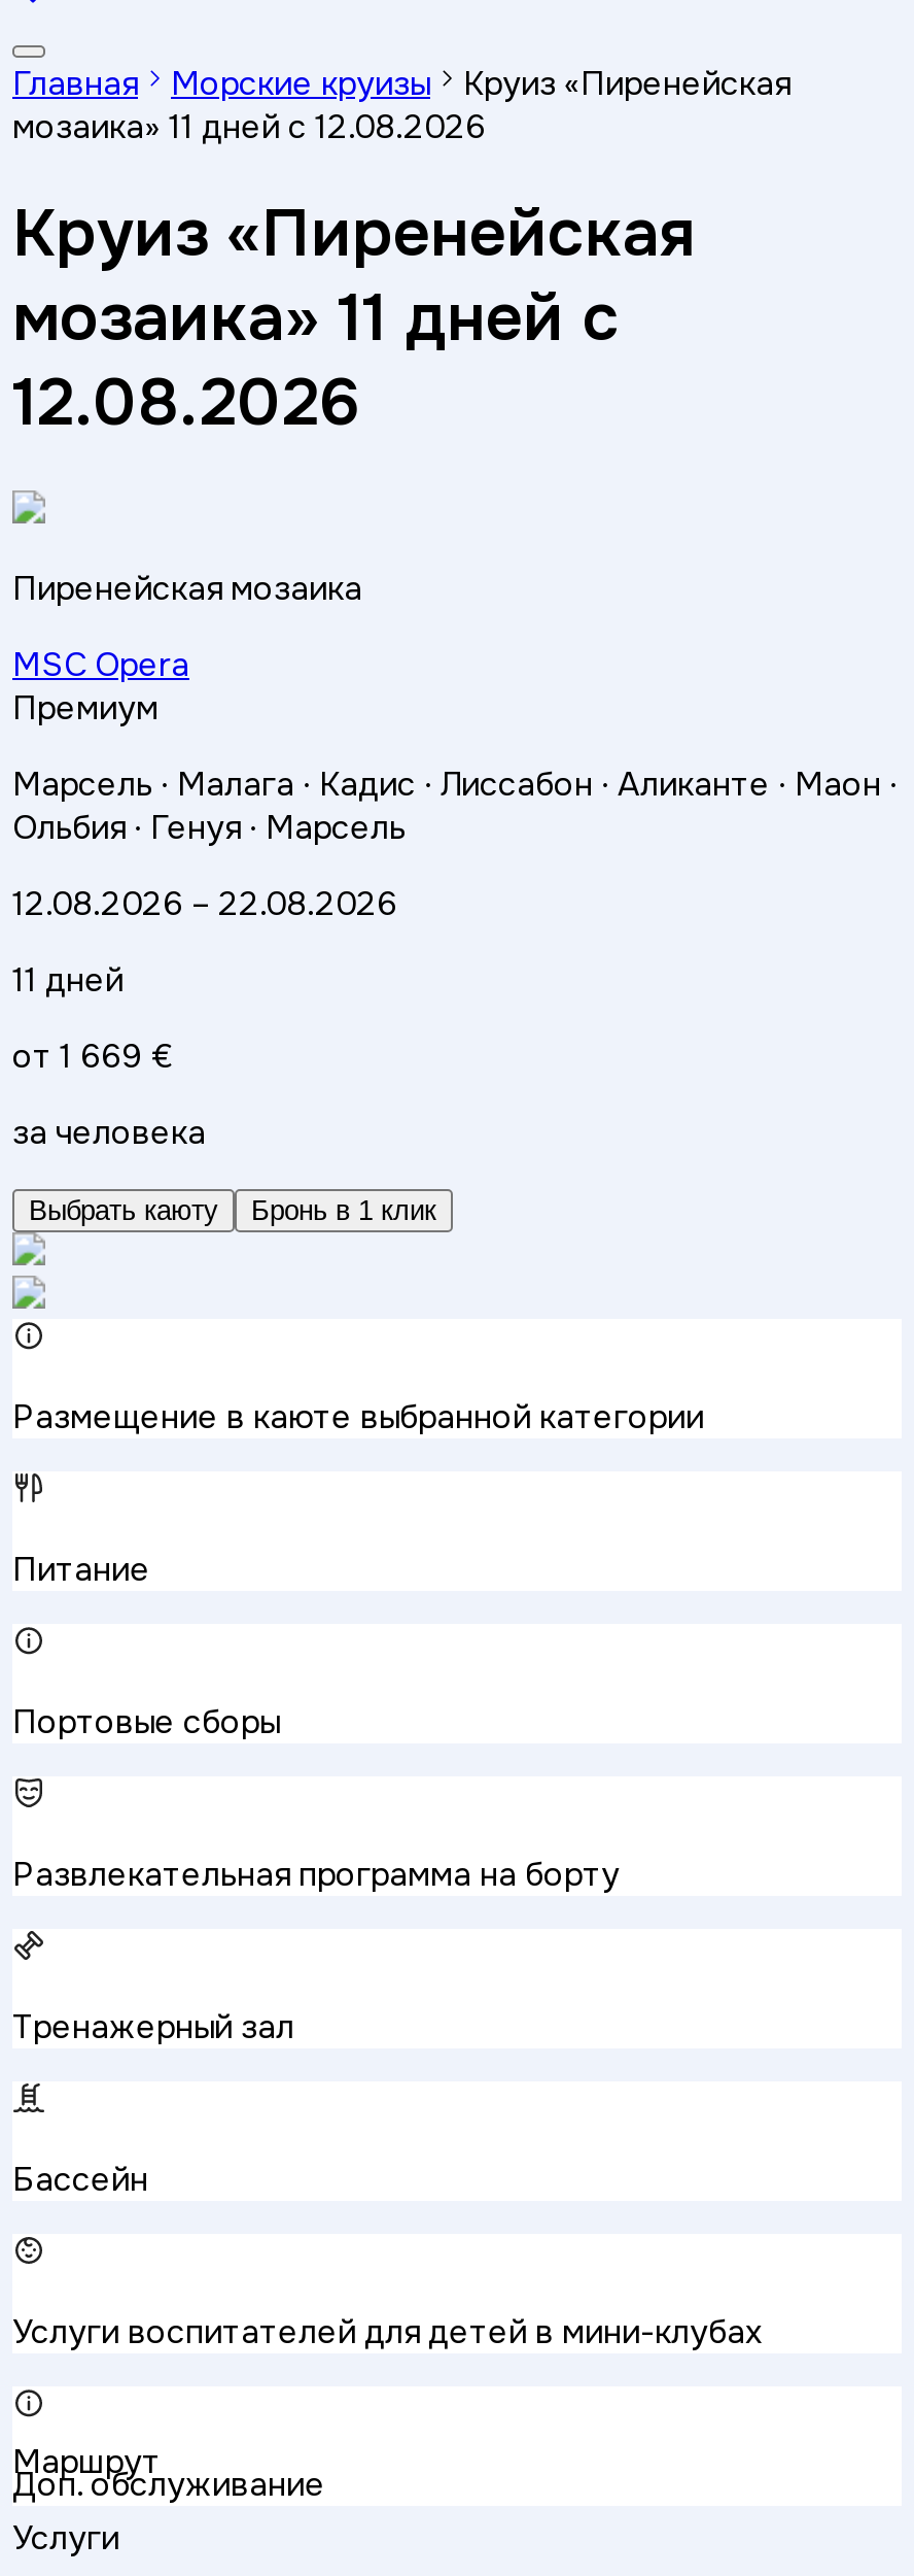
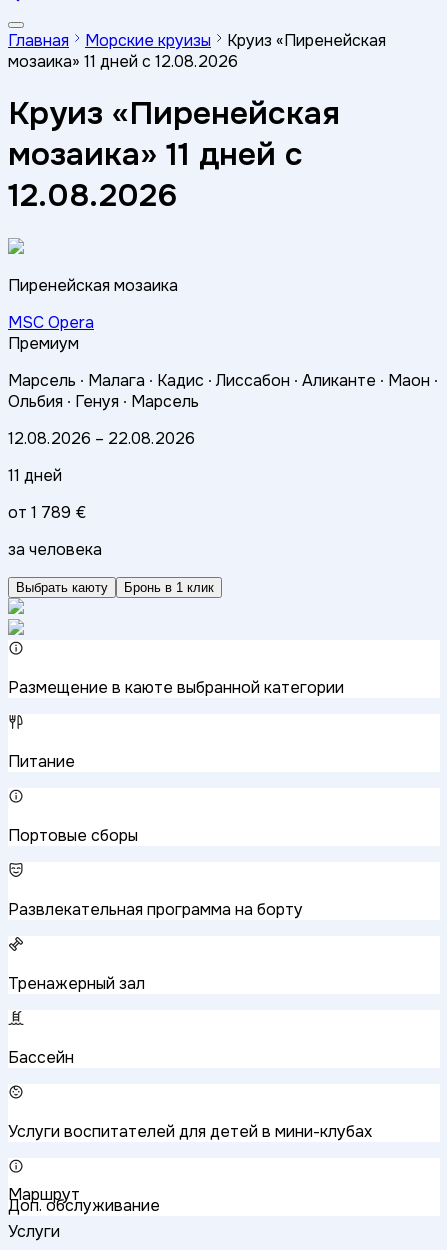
[12,1033,173,1077] от 1 669 € -> [8,501,86,522] от 1 789 €

